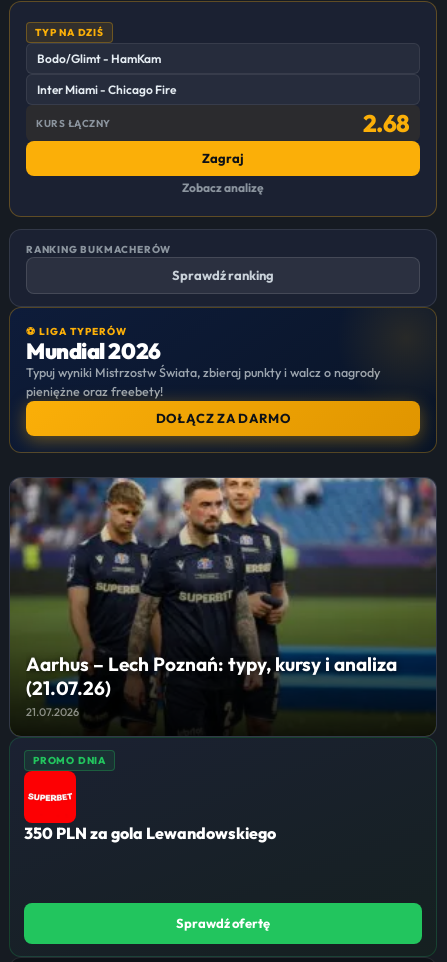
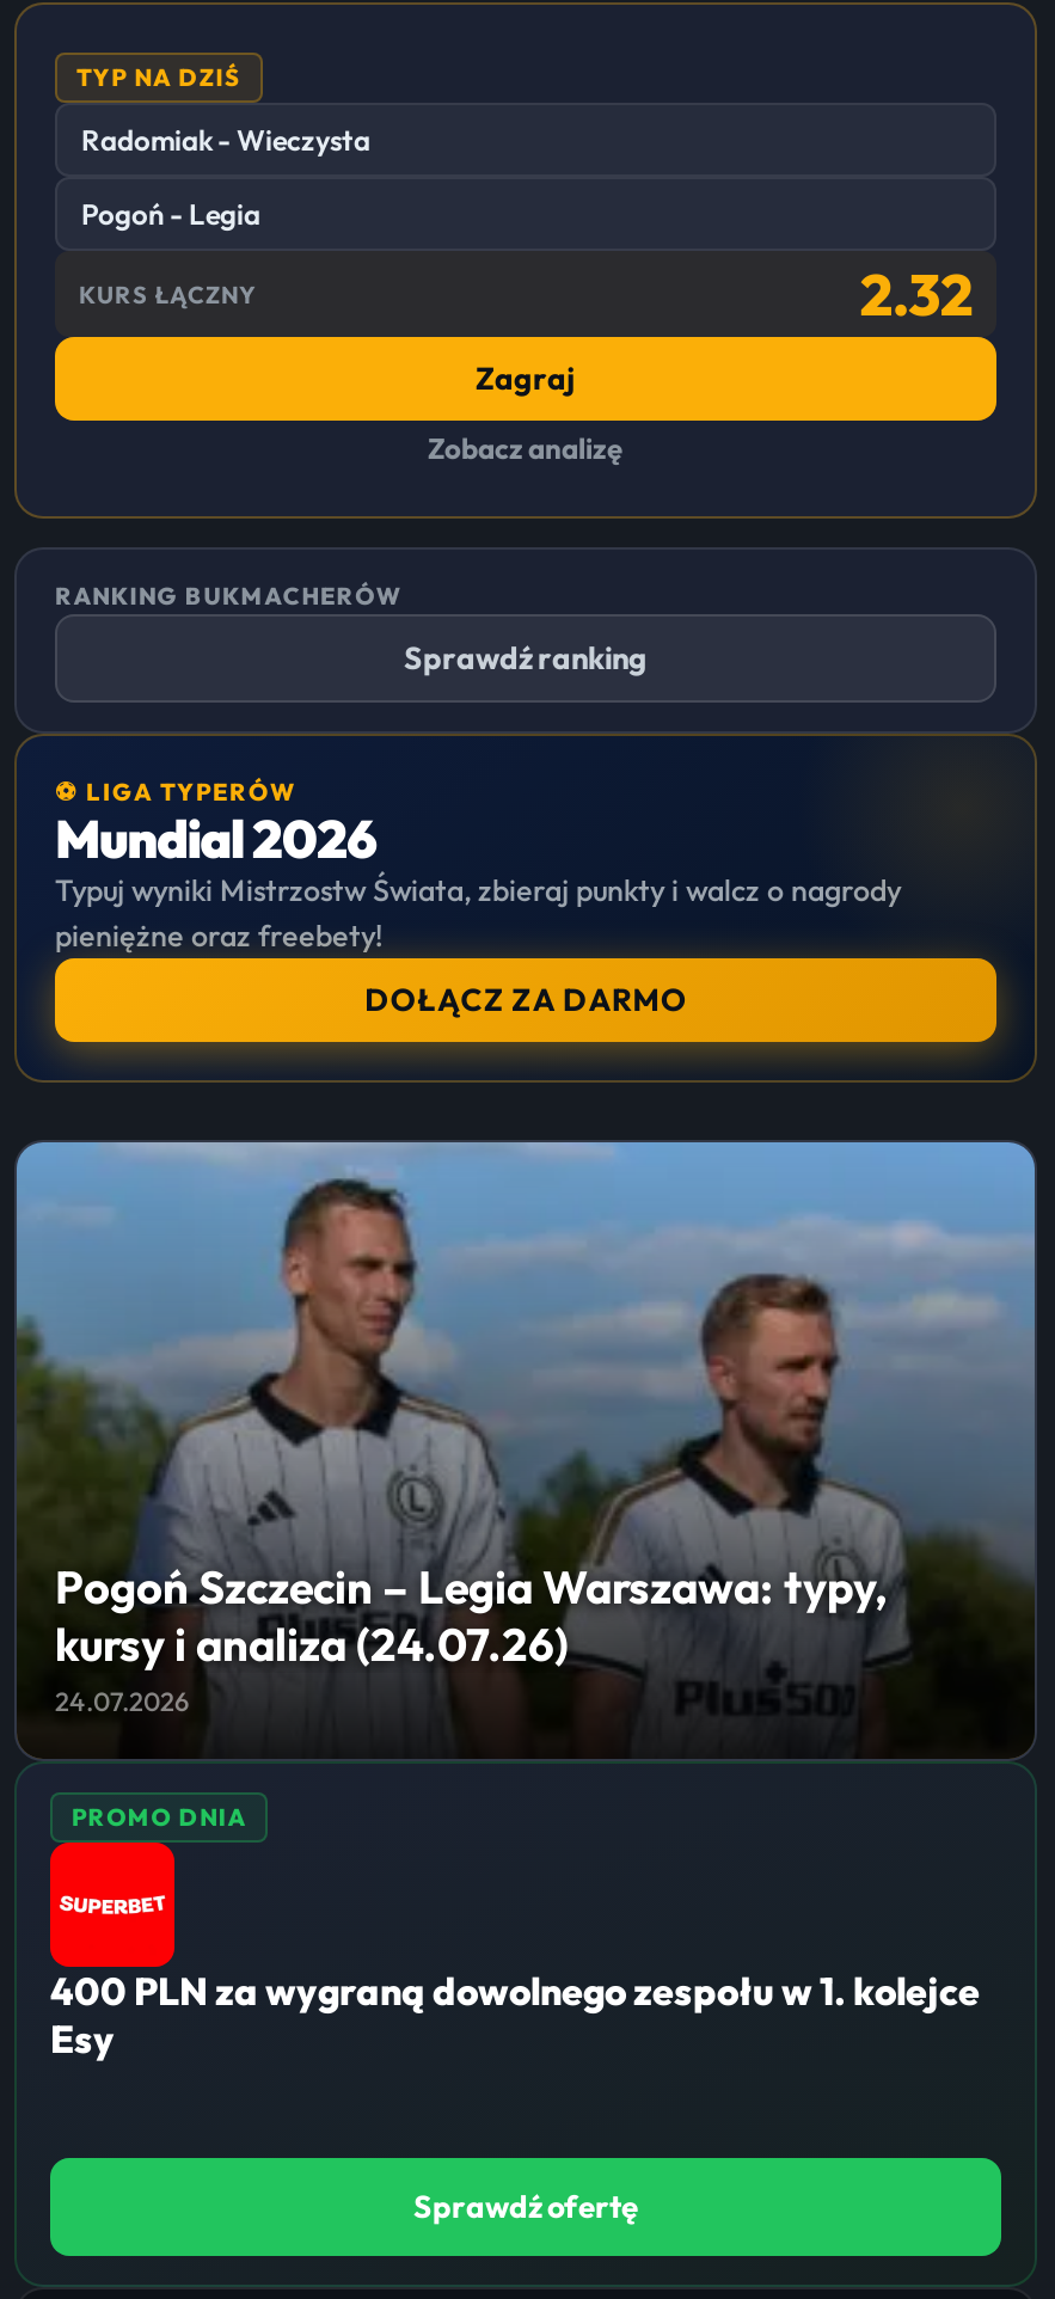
[37,51,161,66] Bodo/Glimt - HamKam -> [81,123,370,158] Radomiak - Wieczysta
[37,82,176,97] Inter Miami - Chicago Fire -> [81,197,260,233] Pogoń - Legia
[363,108,410,138] 2.68 -> [860,259,973,331] 2.32
[10,477,436,727] [image] | Aarhus – Lech Poznań: typy, kursy i analiza | (21.07.26) | 21.07.2026 -> [14,1140,1037,1737] [image] | Pogoń Szczecin – Legia Warszawa: typy, | kursy i analiza (24.07.26) | 24.07.2026
[24,823,276,843] 350 PLN za gola Lewandowskiego -> [50,1968,980,2063] 400 PLN za wygraną dowolnego zespołu w 1. kolejce | Esy

